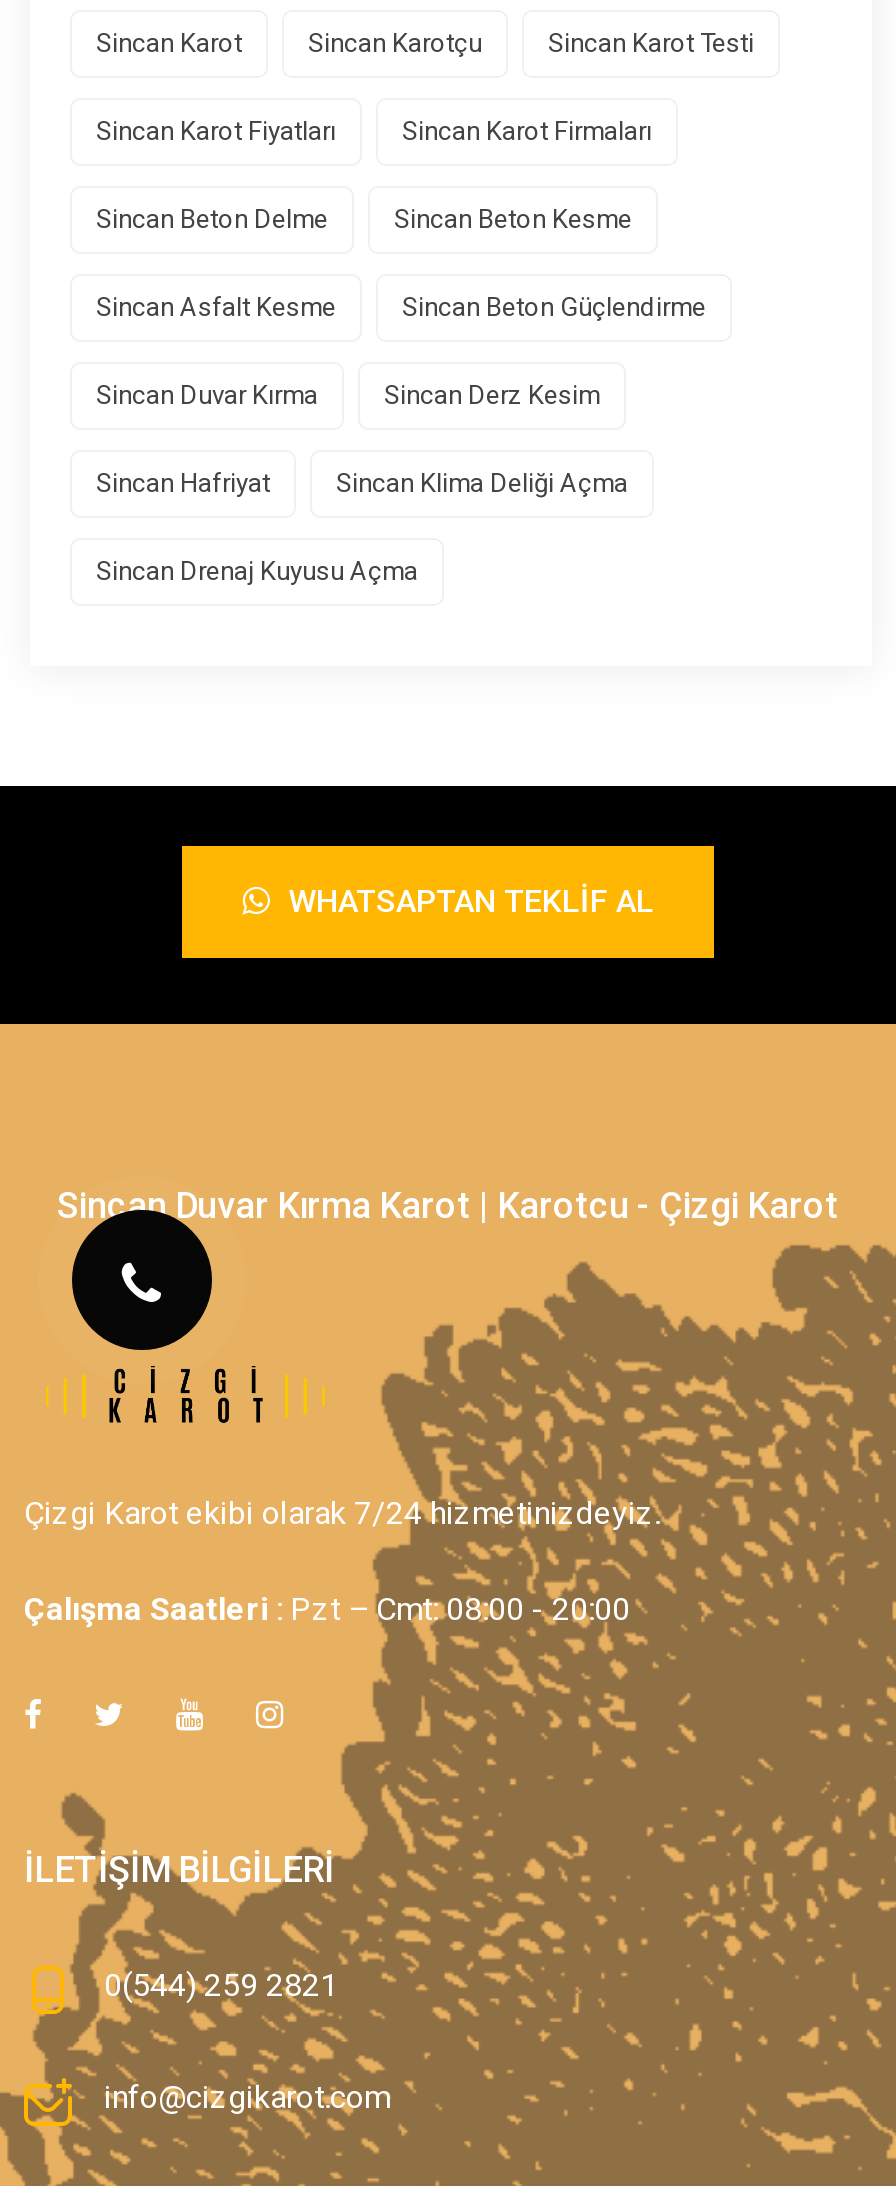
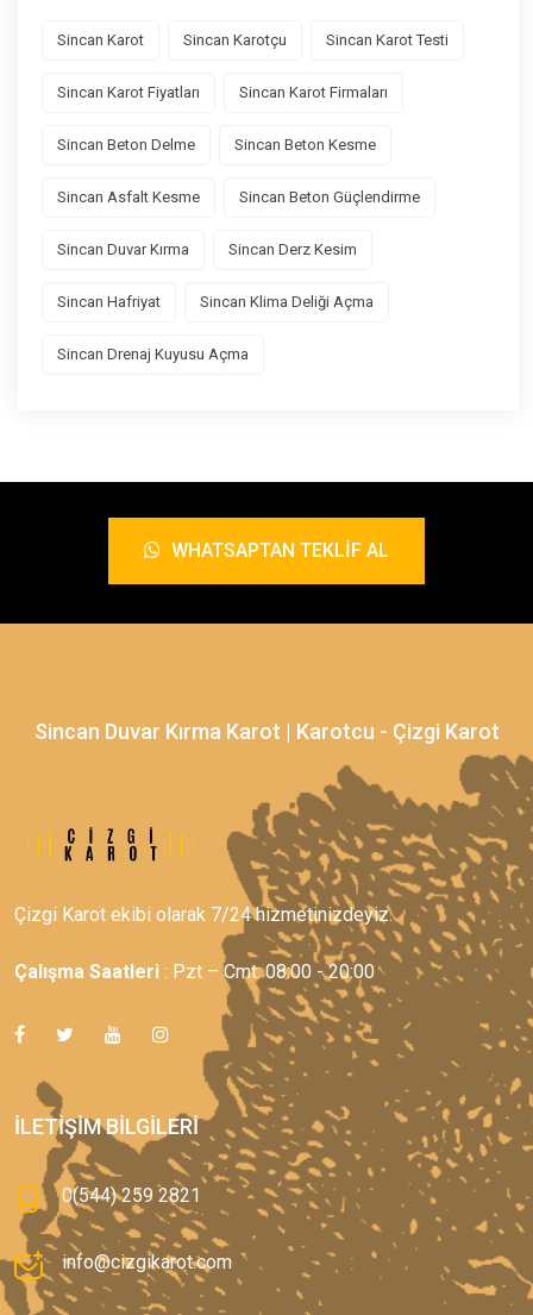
[70,1230,214,1352] [image] -> none

